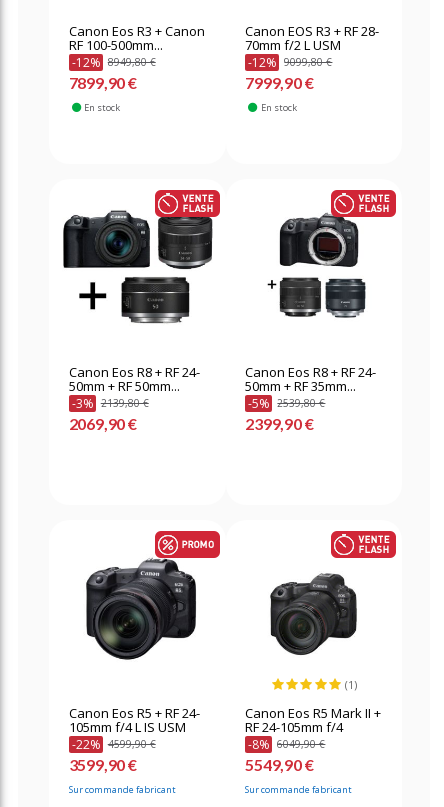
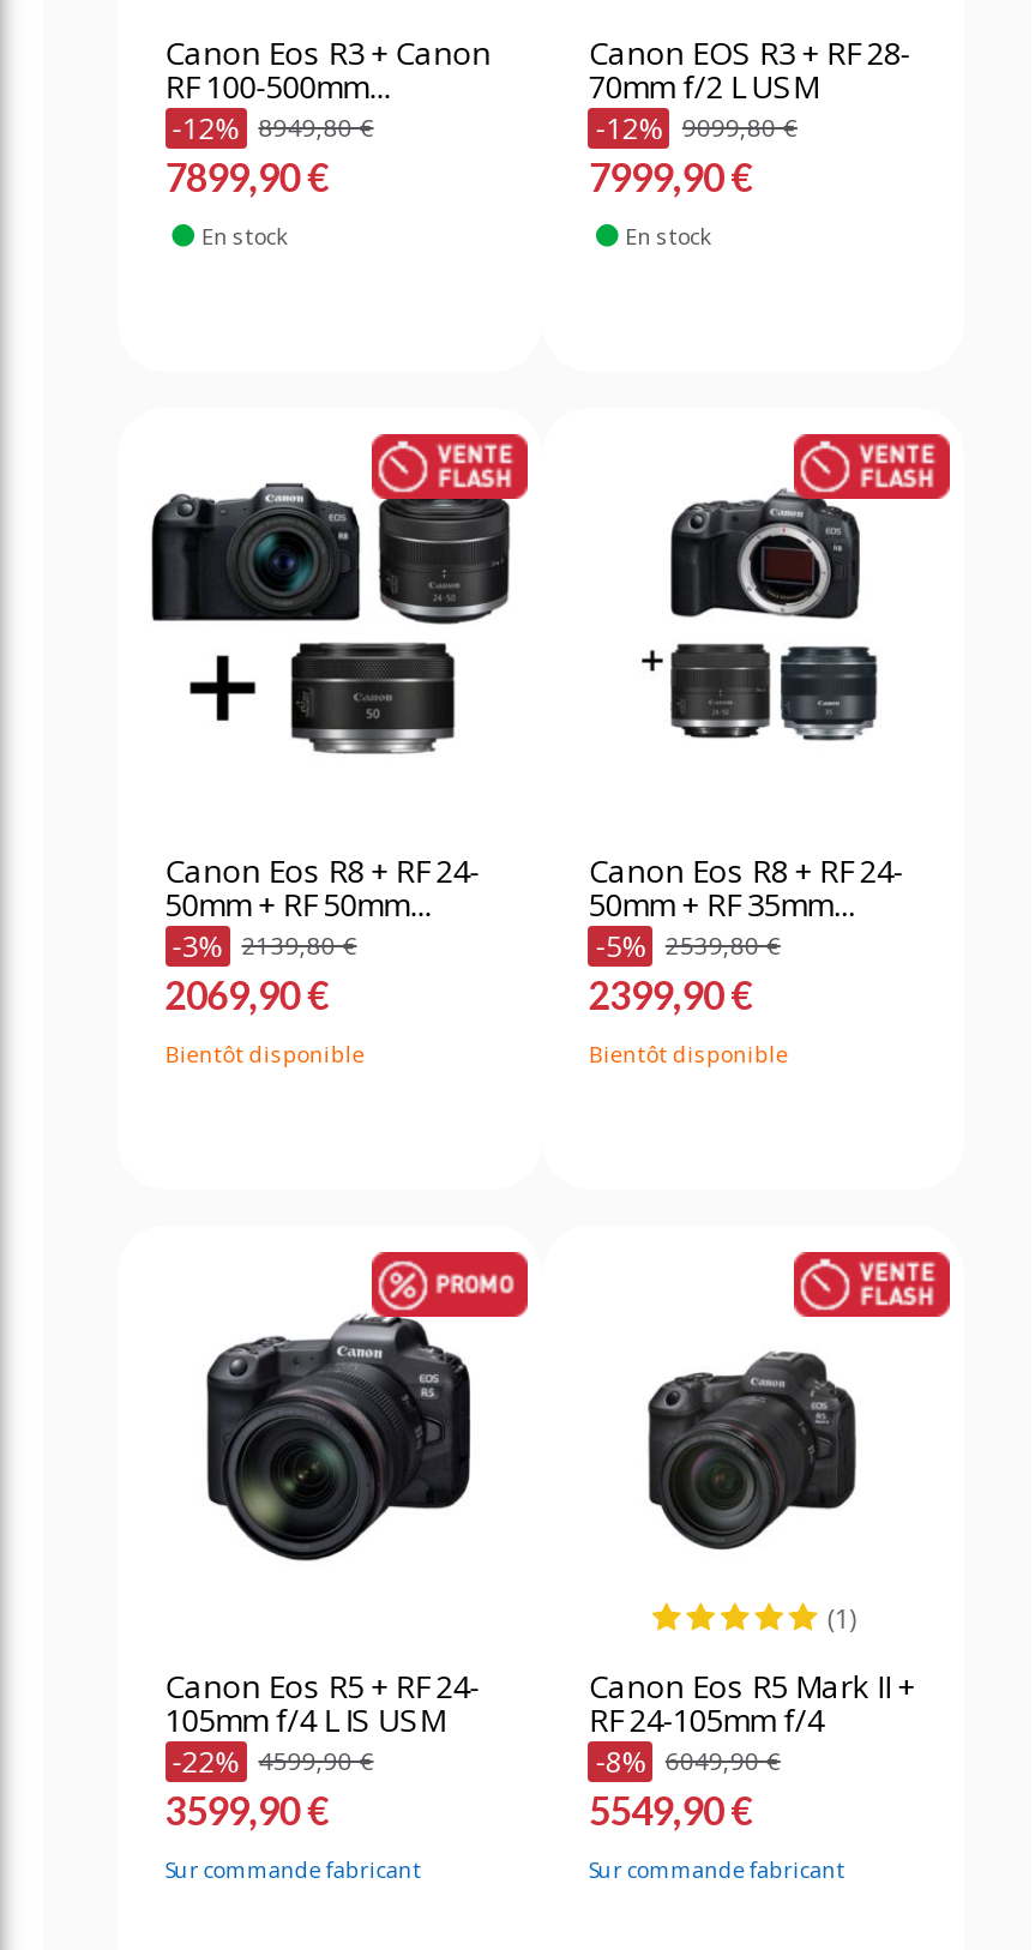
none -> [165,1037,364,1068] Bientôt disponible
none -> [589,1037,788,1068] Bientôt disponible

